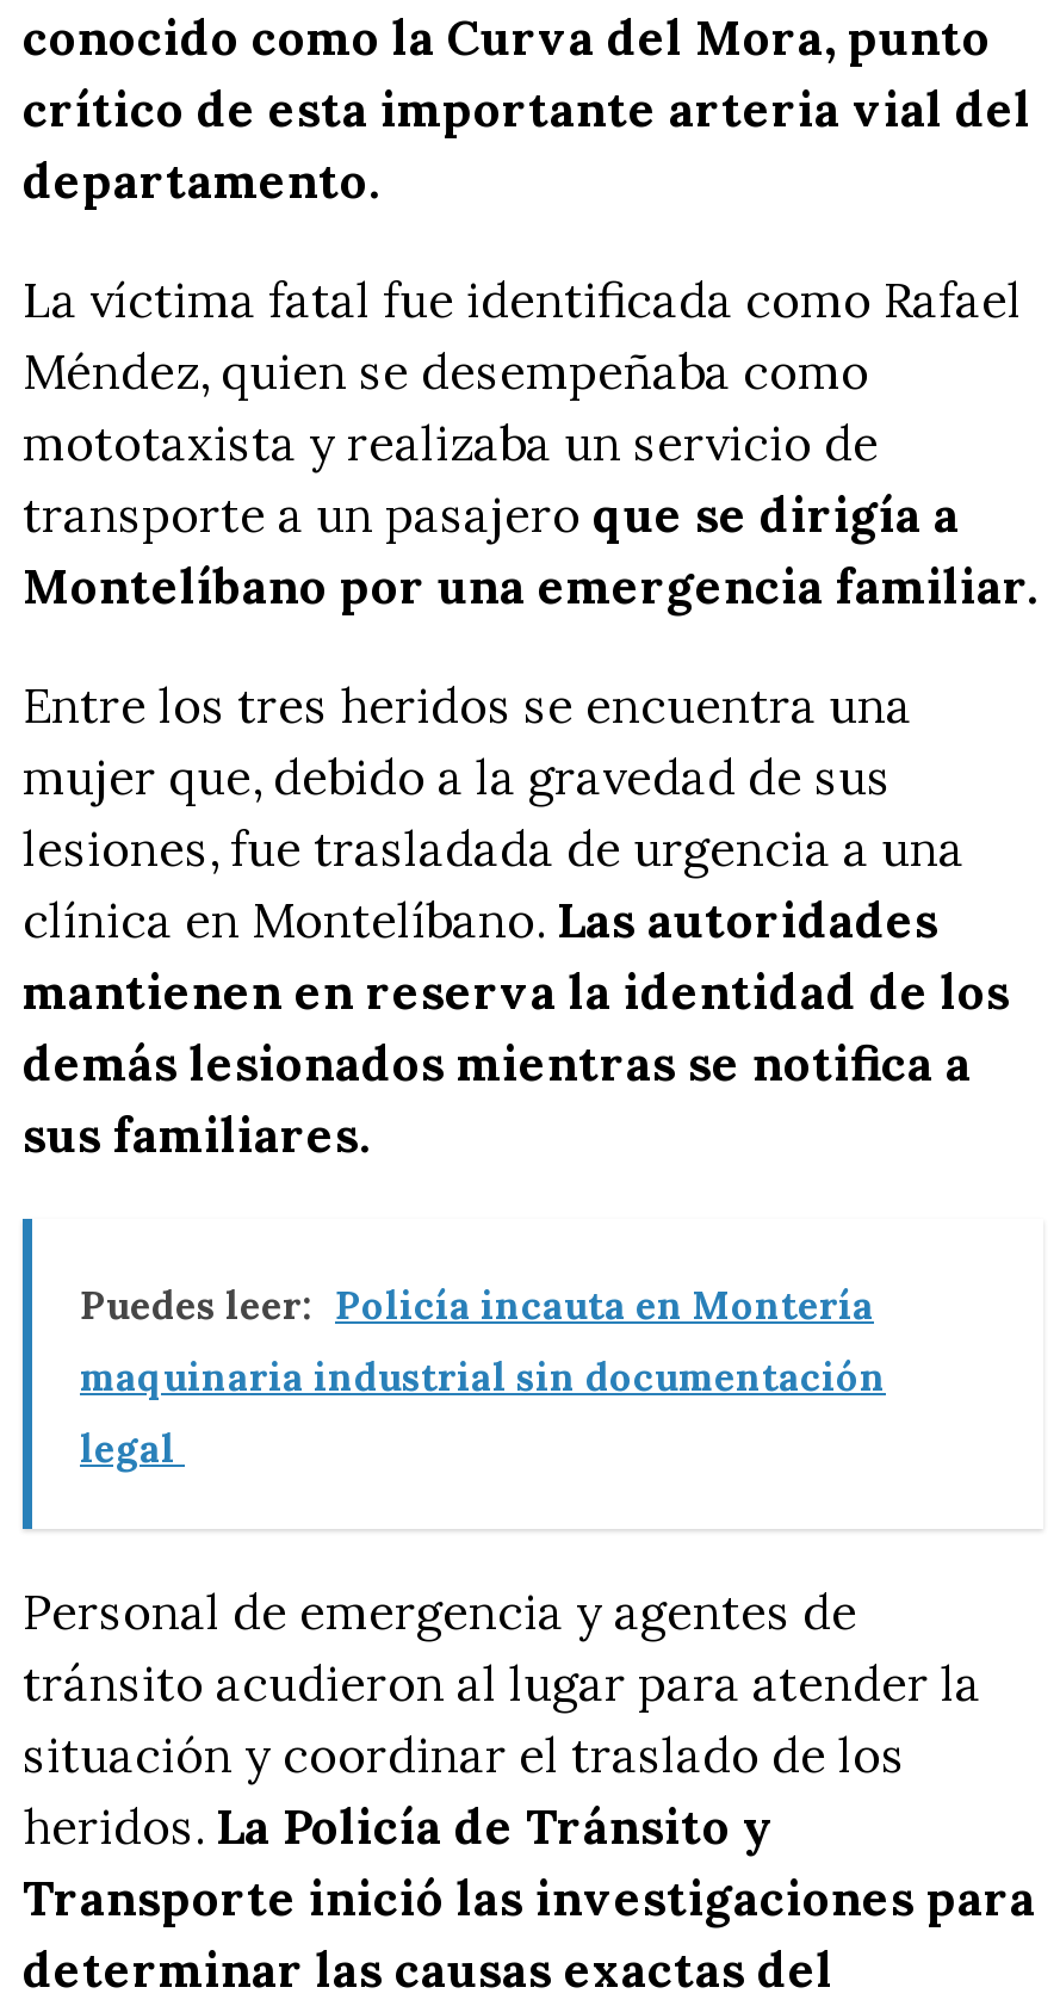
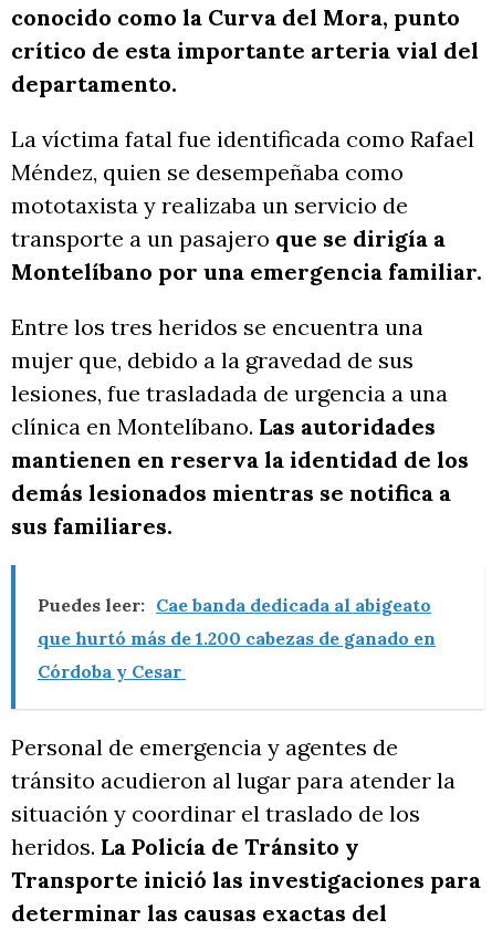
[80,1280,874,1328] Puedes leer: Policía incauta en Montería -> [38,594,431,616] Puedes leer: Cae banda dedicada al abigeato
[80,1352,886,1400] maquinaria industrial sin documentación -> [38,627,436,649] que hurtó más de 1.200 cabezas de ganado en
[80,1424,185,1471] legal -> [38,660,186,682] Córdoba y Cesar

